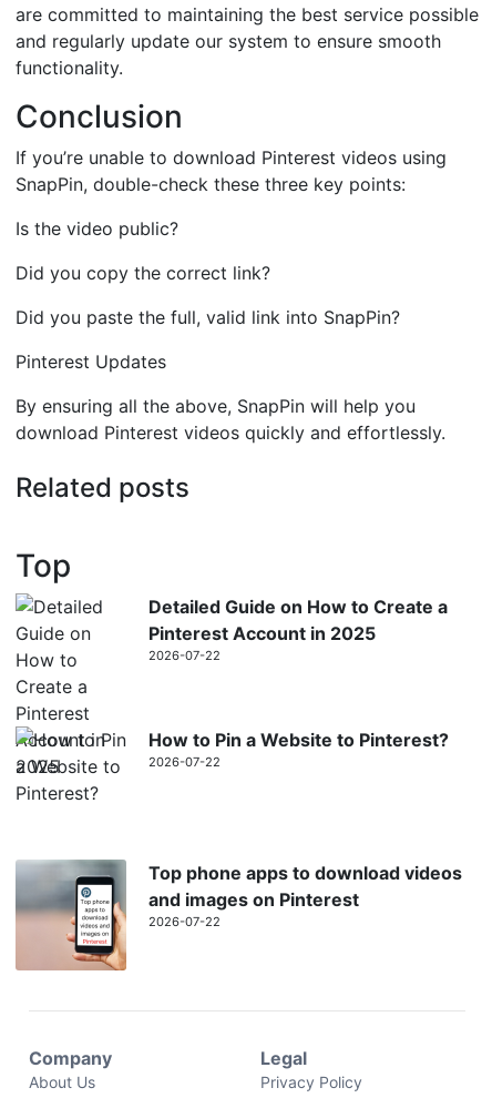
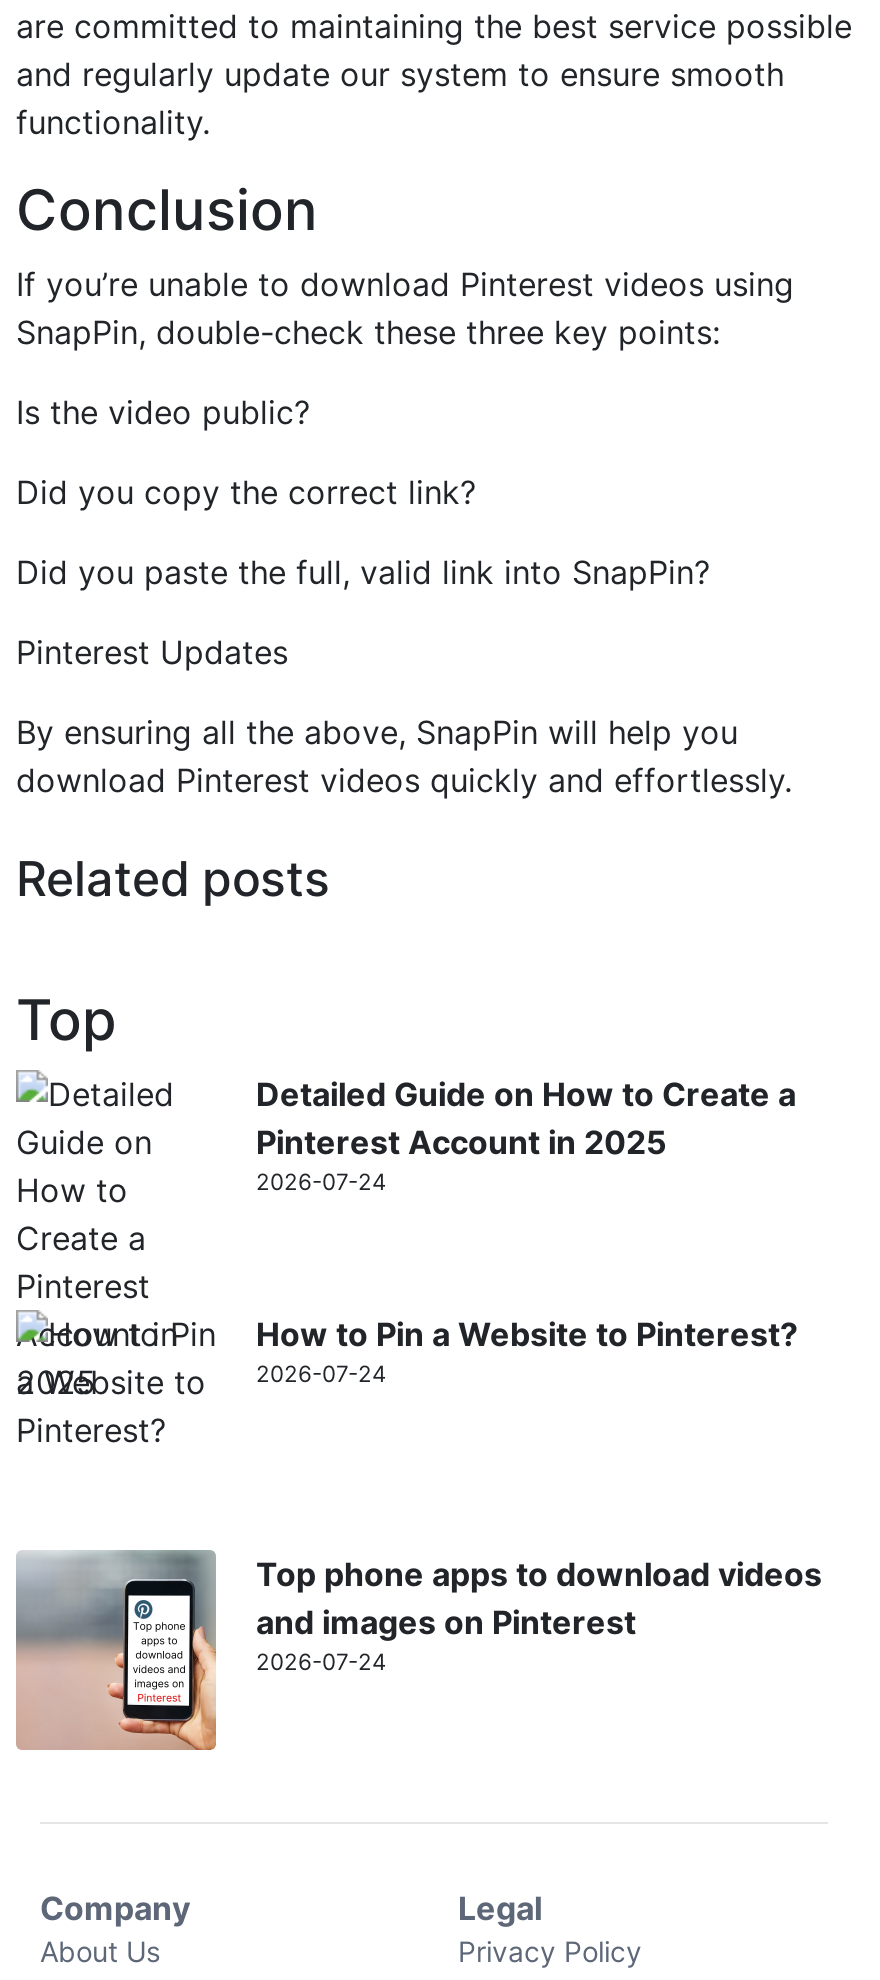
[148,647,221,663] 2026-07-22 -> [256,1168,386,1196] 2026-07-24
[148,754,221,769] 2026-07-22 -> [256,1360,386,1388] 2026-07-24
[148,914,221,929] 2026-07-22 -> [256,1648,386,1676] 2026-07-24

